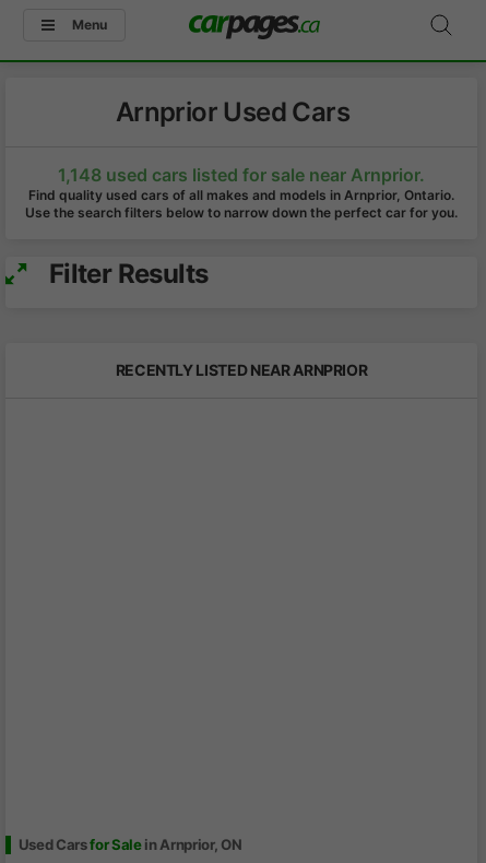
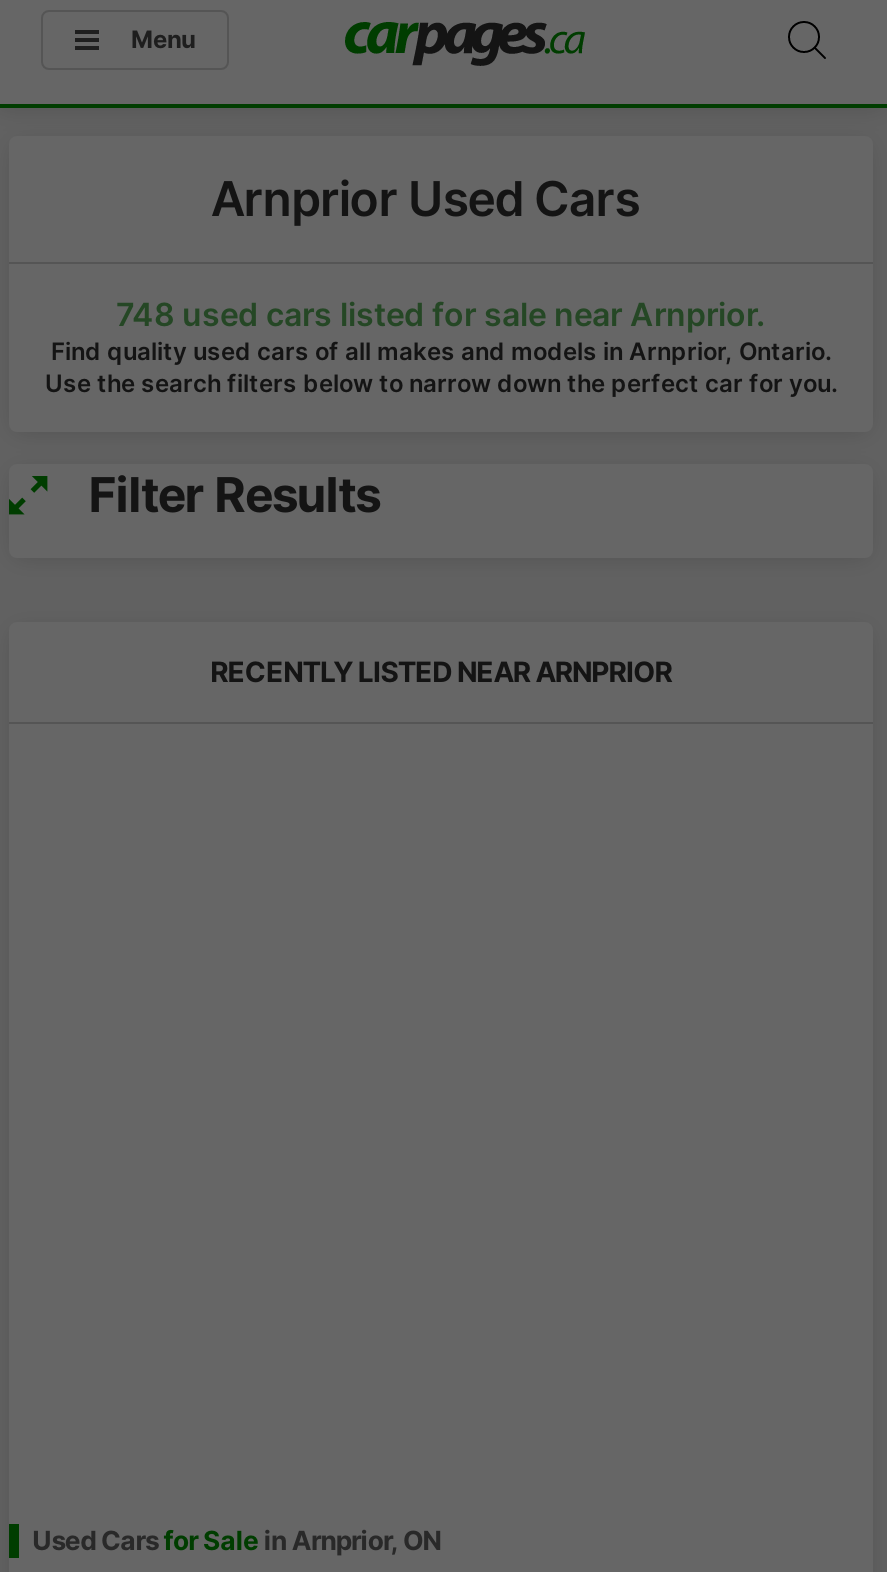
[58,165,425,186] 1,148 used cars listed for sale near Arnprior. -> [116,296,766,334] 748 used cars listed for sale near Arnprior.

